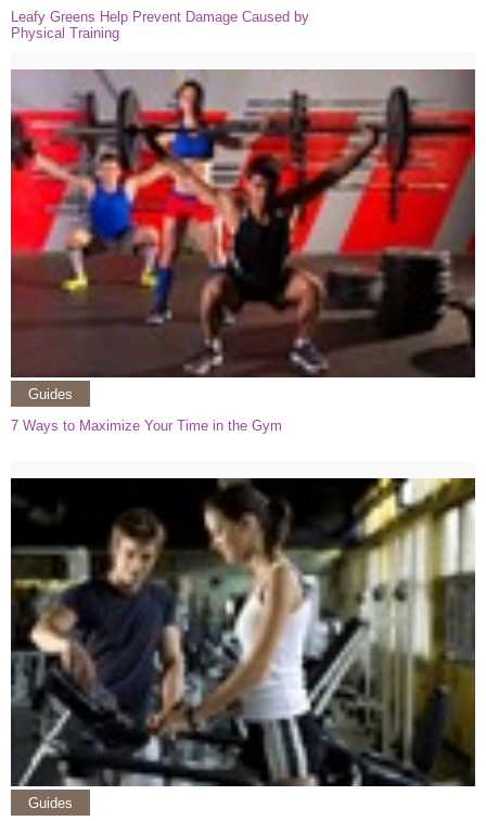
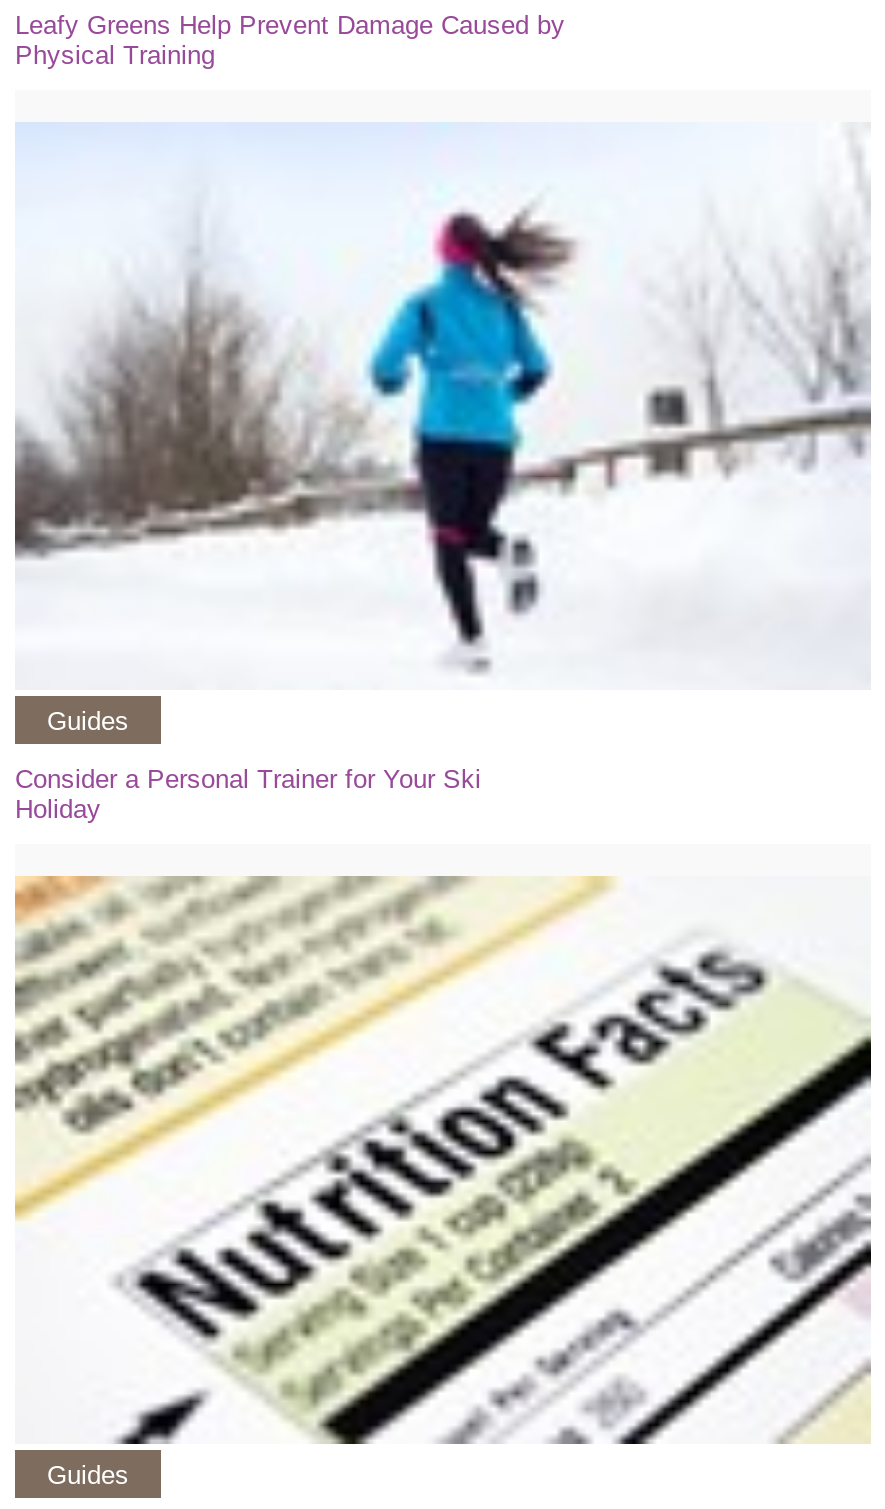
[10,68,476,433] [image] | 7 Ways to Maximize Your Time in the Gym -> [15,122,871,823] [image] | Consider a Personal Trainer for Your Ski | Holiday
[10,477,476,787] [image] -> [13,876,871,1444] [image]

